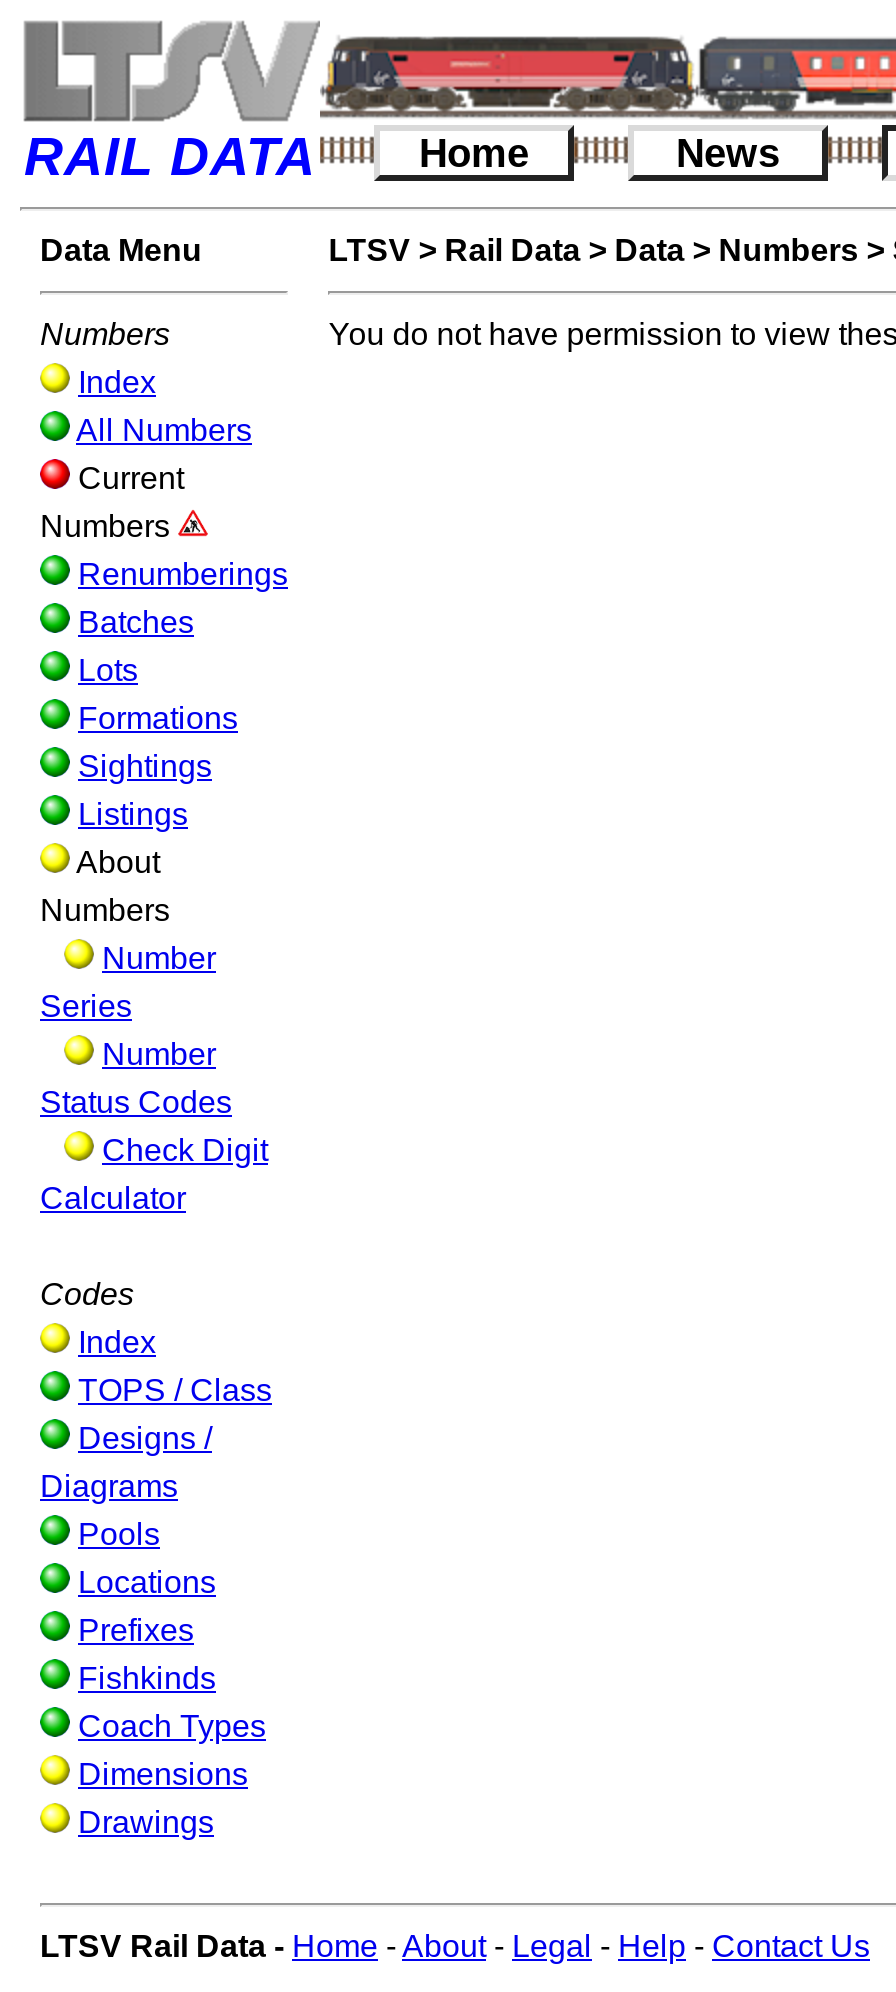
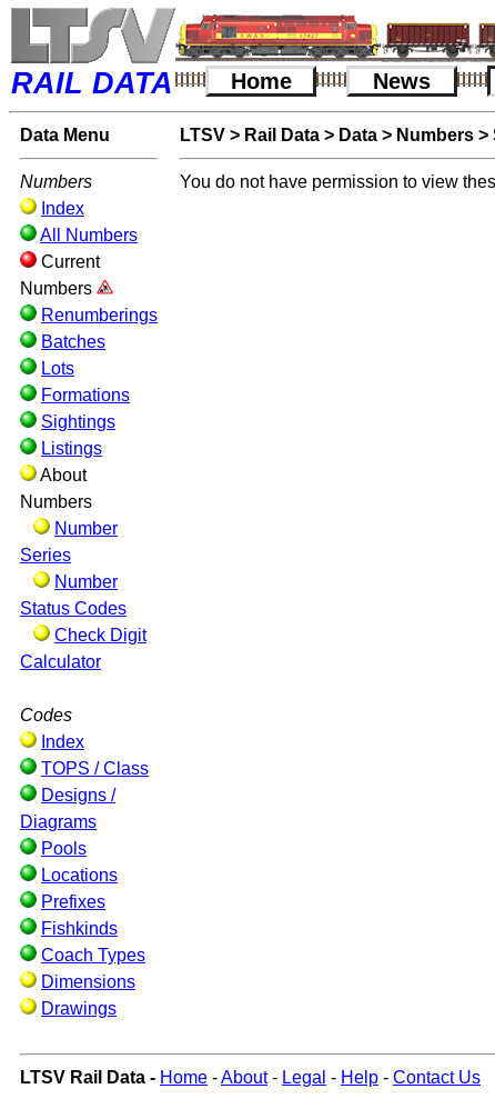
[326,35,890,113] [image] -> [179,13,492,59] [image]

